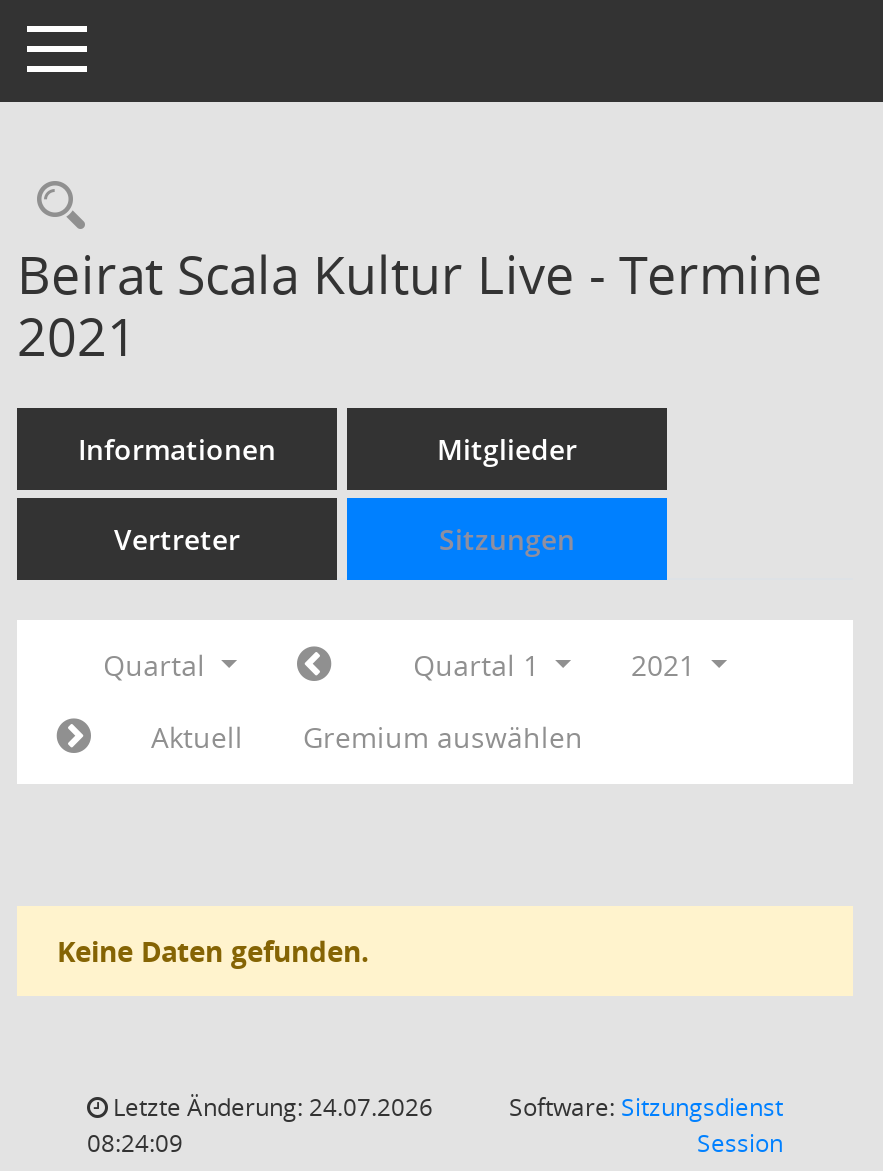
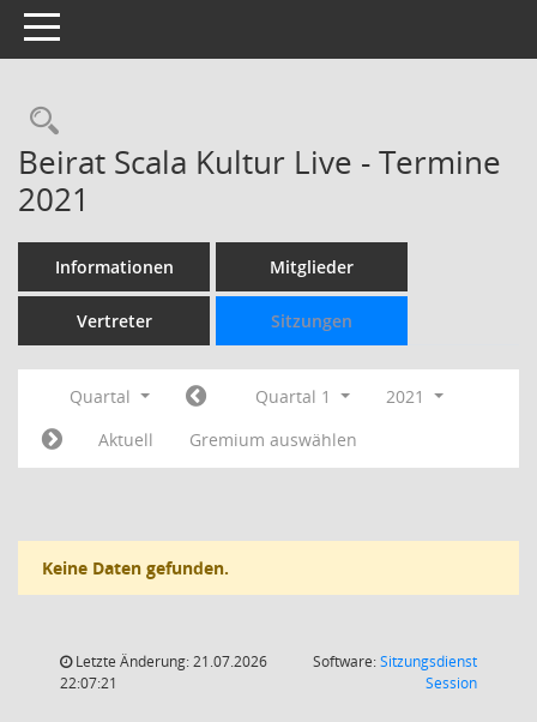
[107,1090,433,1124] Letzte Änderung: 24.07.2026 -> [72,651,267,672] Letzte Änderung: 21.07.2026
[87,1126,183,1160] 08:24:09 -> [60,673,117,693] 22:07:21

